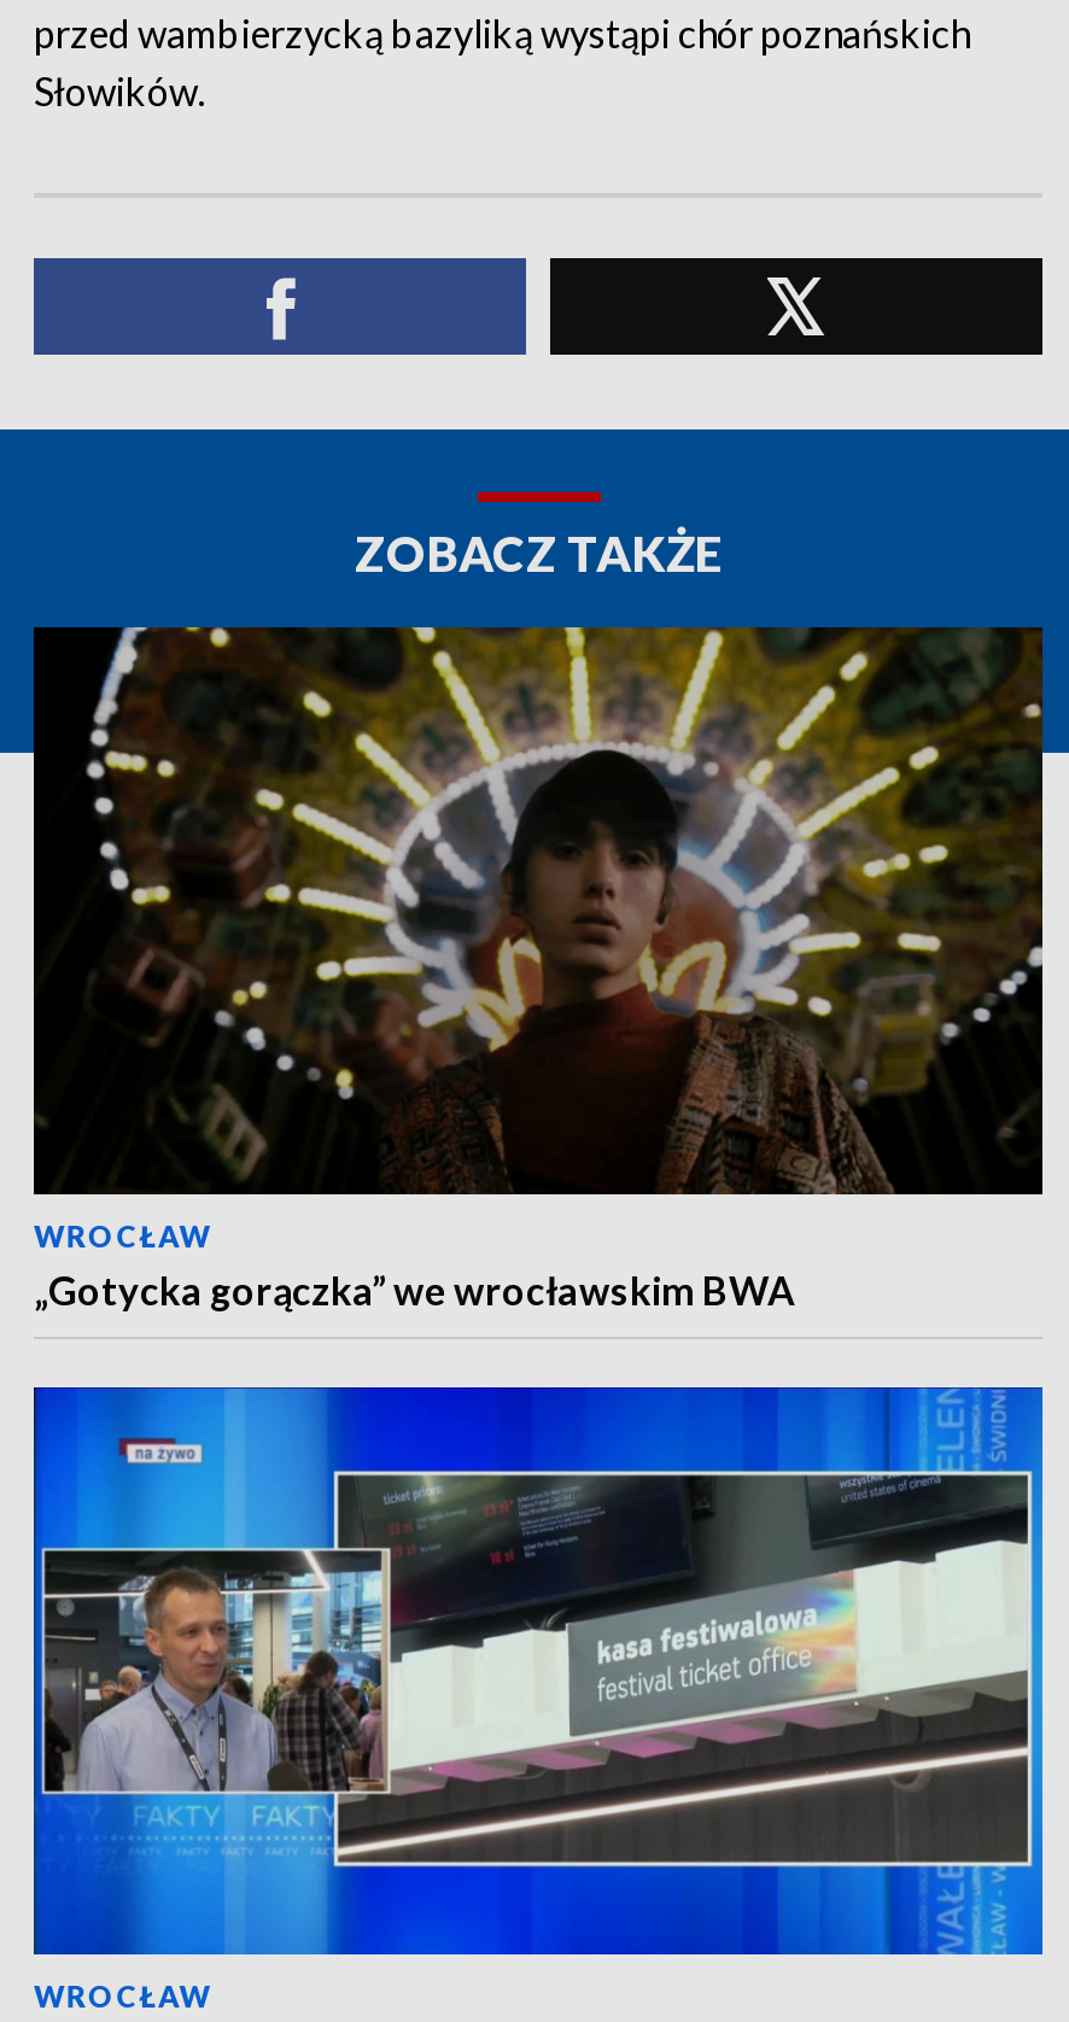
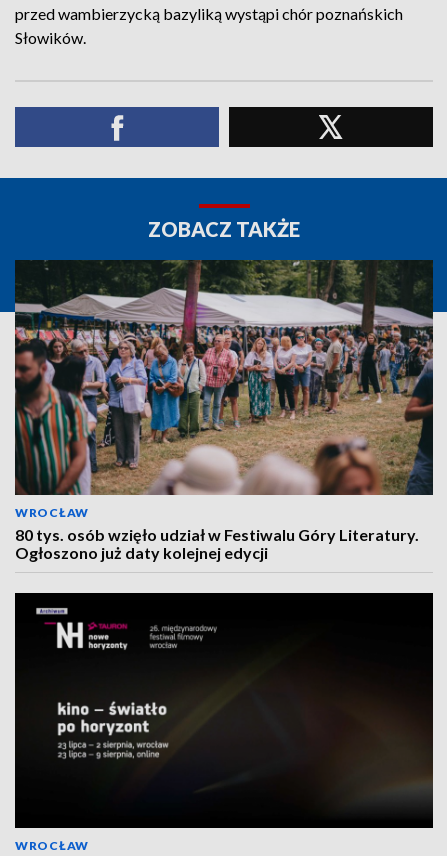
[31,625,1042,1313] [image] | „Gotycka gorączka” we wrocławskim BWA -> [14,259,434,562] [image] | 80 tys. osób wzięło udział w Festiwalu Góry Literatury. | Ogłoszono już daty kolejnej edycji
[31,1385,1045,1957] [image] -> [14,592,434,829] [image]

